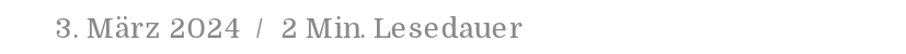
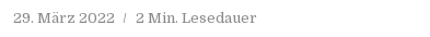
[55,12,524,44] 3. März 2024 2 Min. Lesedauer -> [13,10,257,26] 29. März 2022 2 Min. Lesedauer

